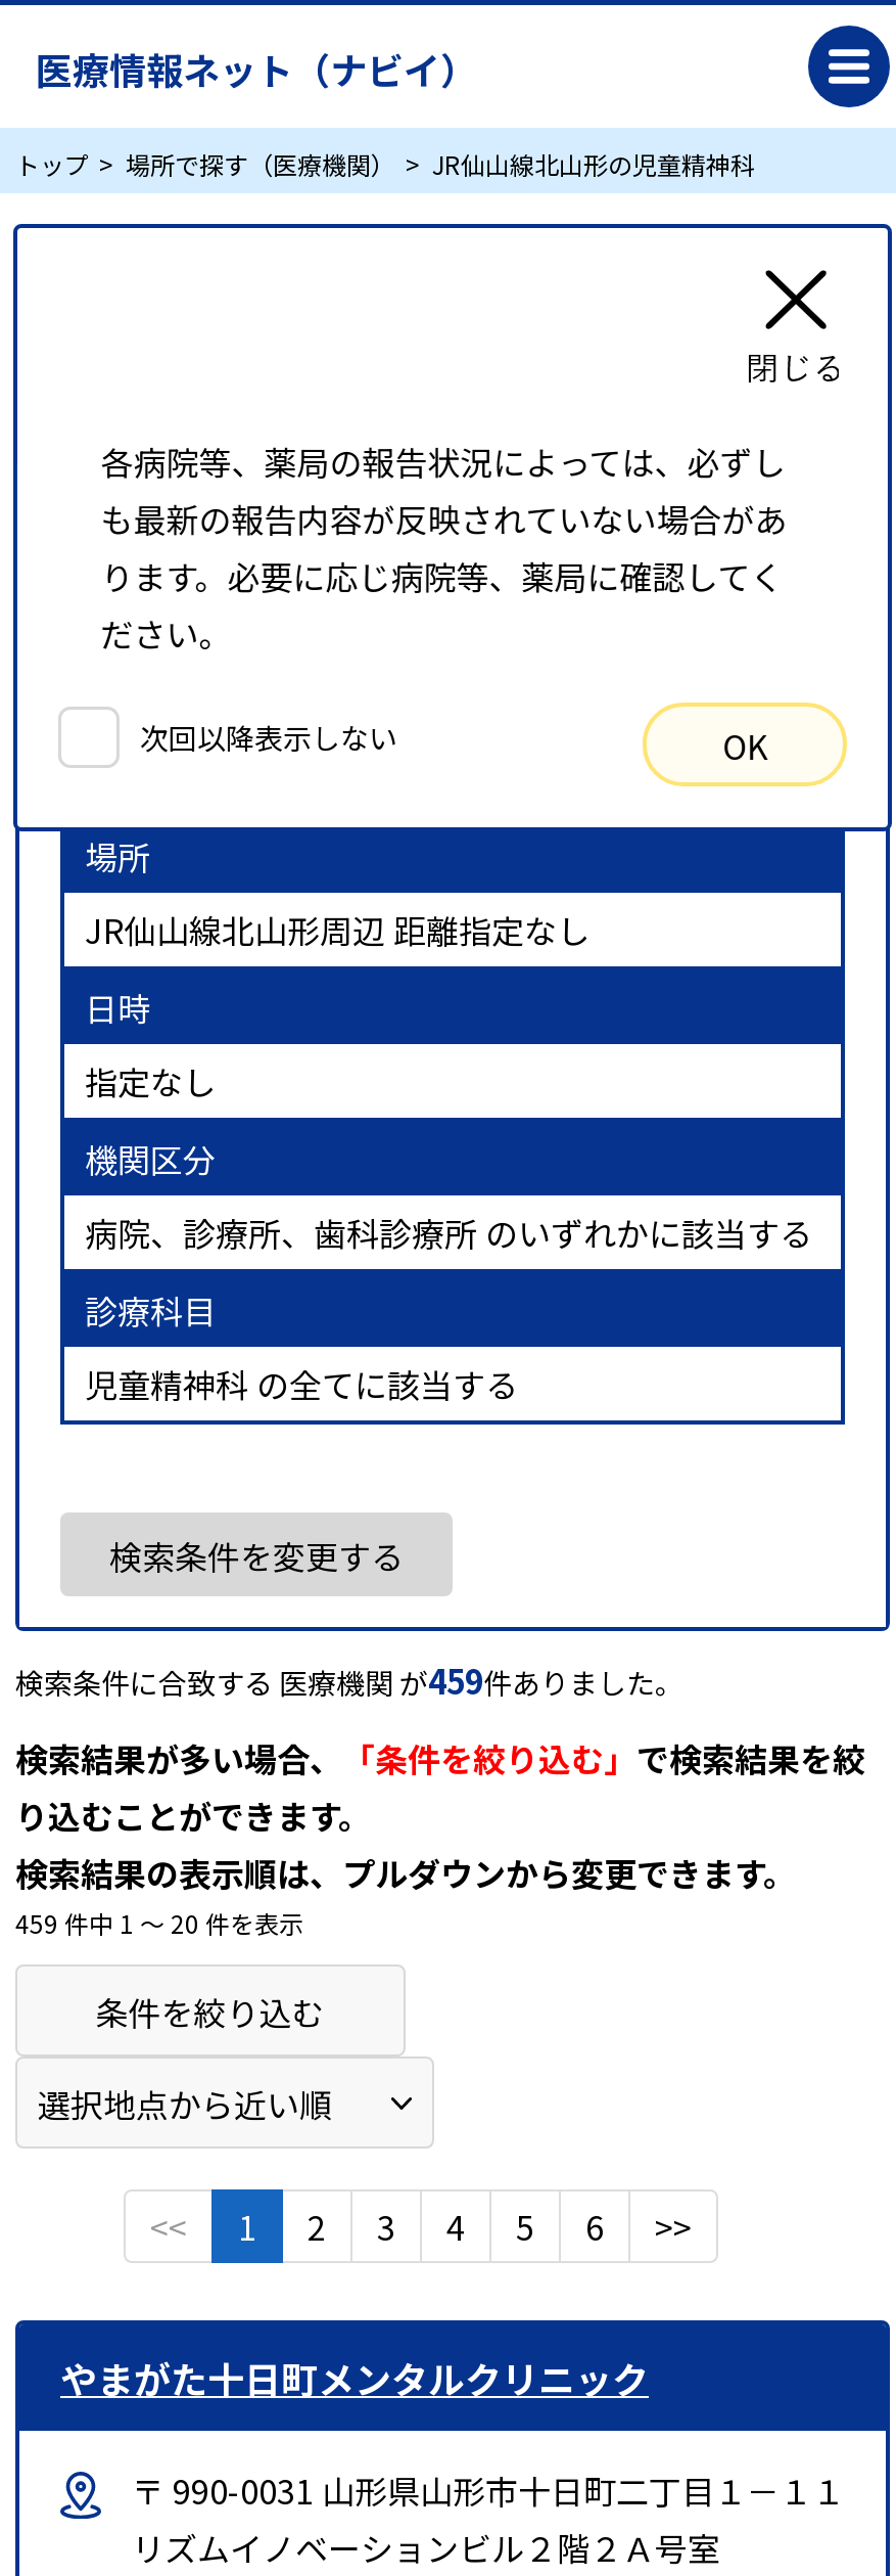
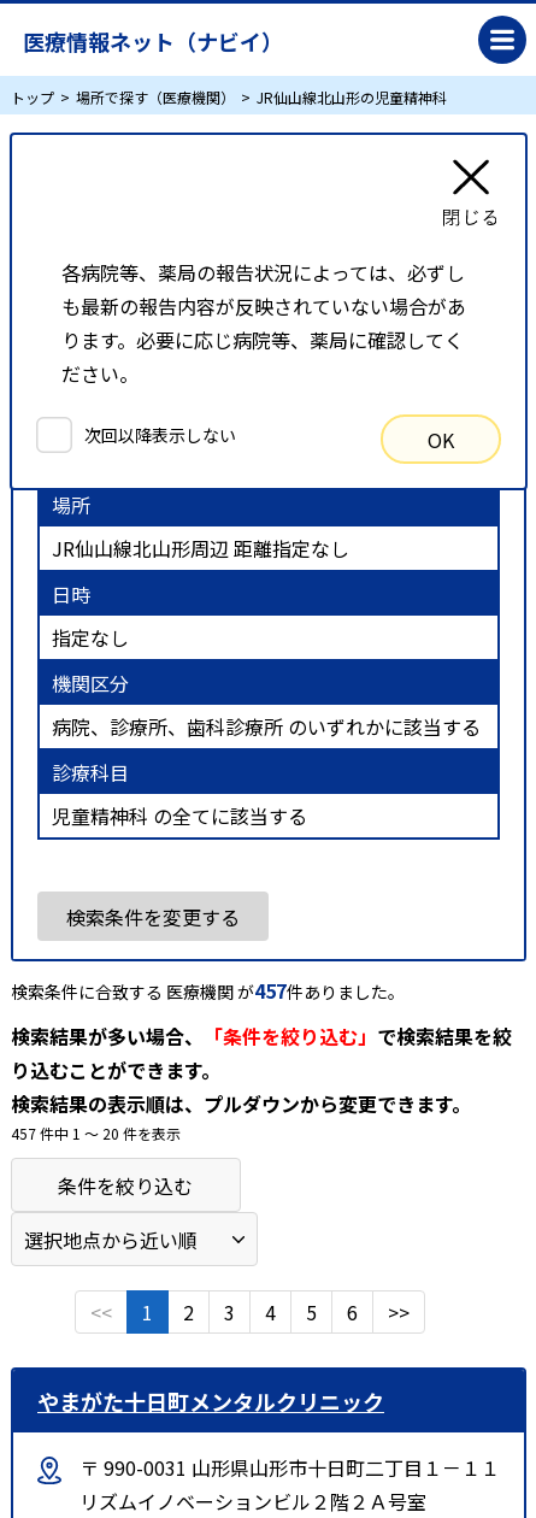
[15,1655,683,1704] 検索条件に合致する 医療機関 が459件ありました。 -> [11,975,405,1004] 検索条件に合致する 医療機関 が457件ありました。
[15,1905,303,1939] 459 件中 1 〜 20 件を表示 -> [11,1122,181,1143] 457 件中 1 〜 20 件を表示

